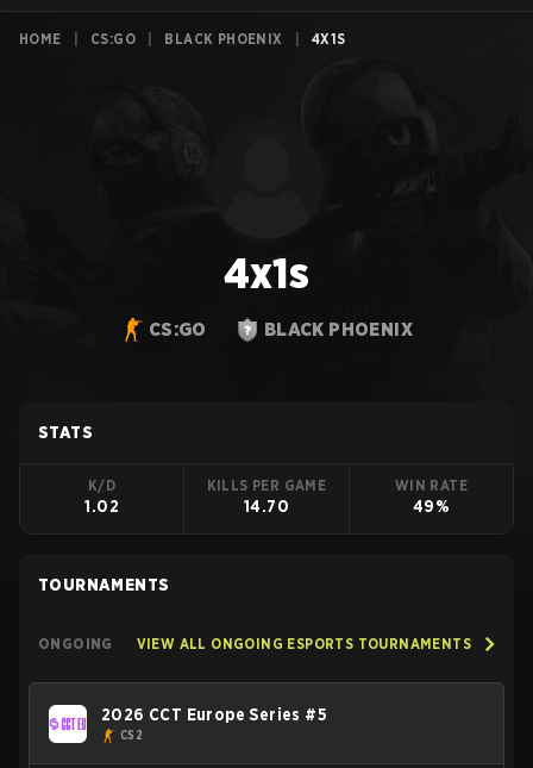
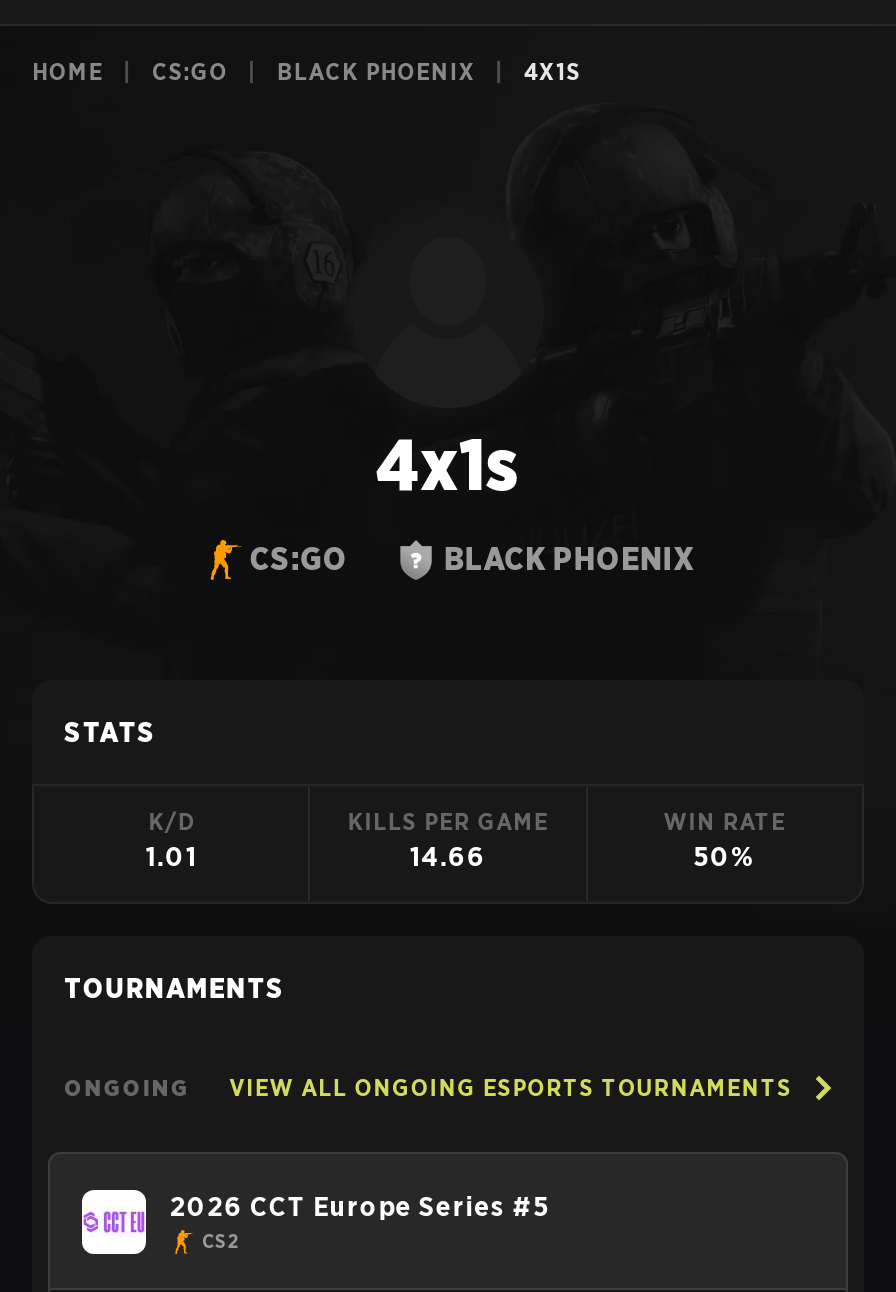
[85,497,119,516] 1.02 -> [146,840,197,872] 1.01
[244,497,289,516] 14.70 -> [410,840,486,872] 14.66
[412,497,450,516] 49% -> [693,840,756,872] 50%

